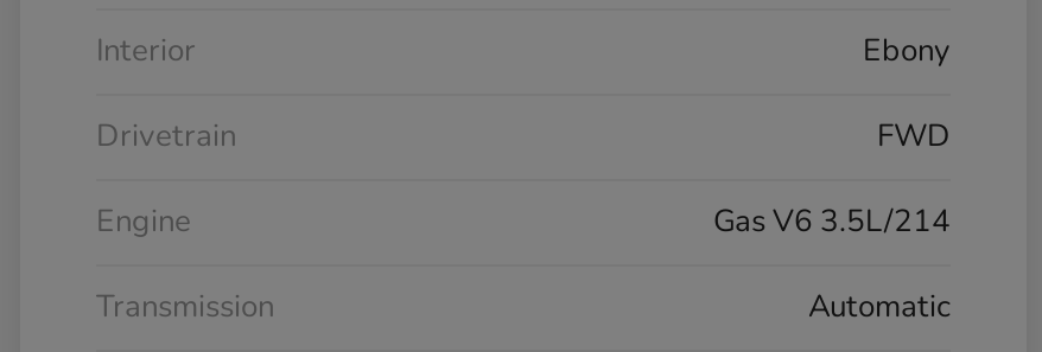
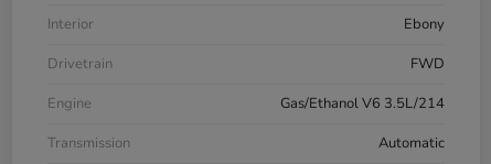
[713,200,951,242] Gas V6 3.5L/214 -> [280,93,445,113] Gas/Ethanol V6 3.5L/214

